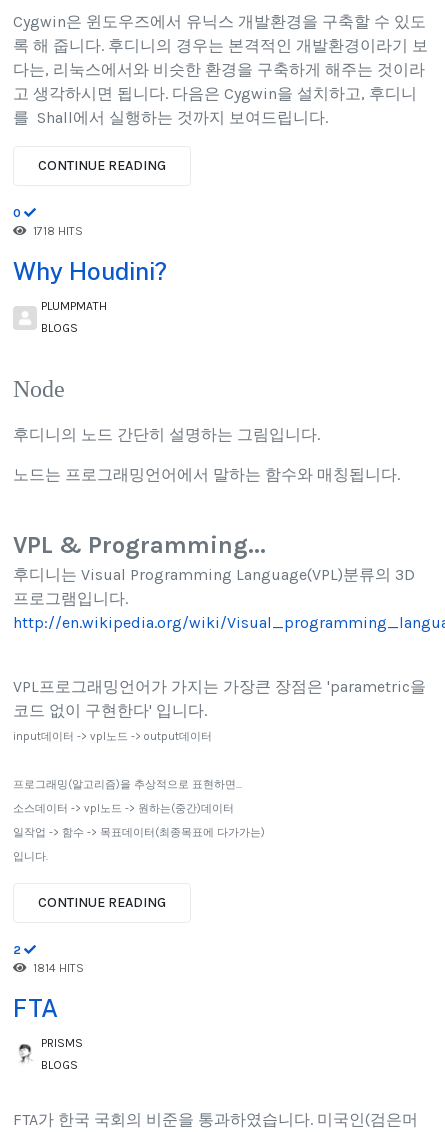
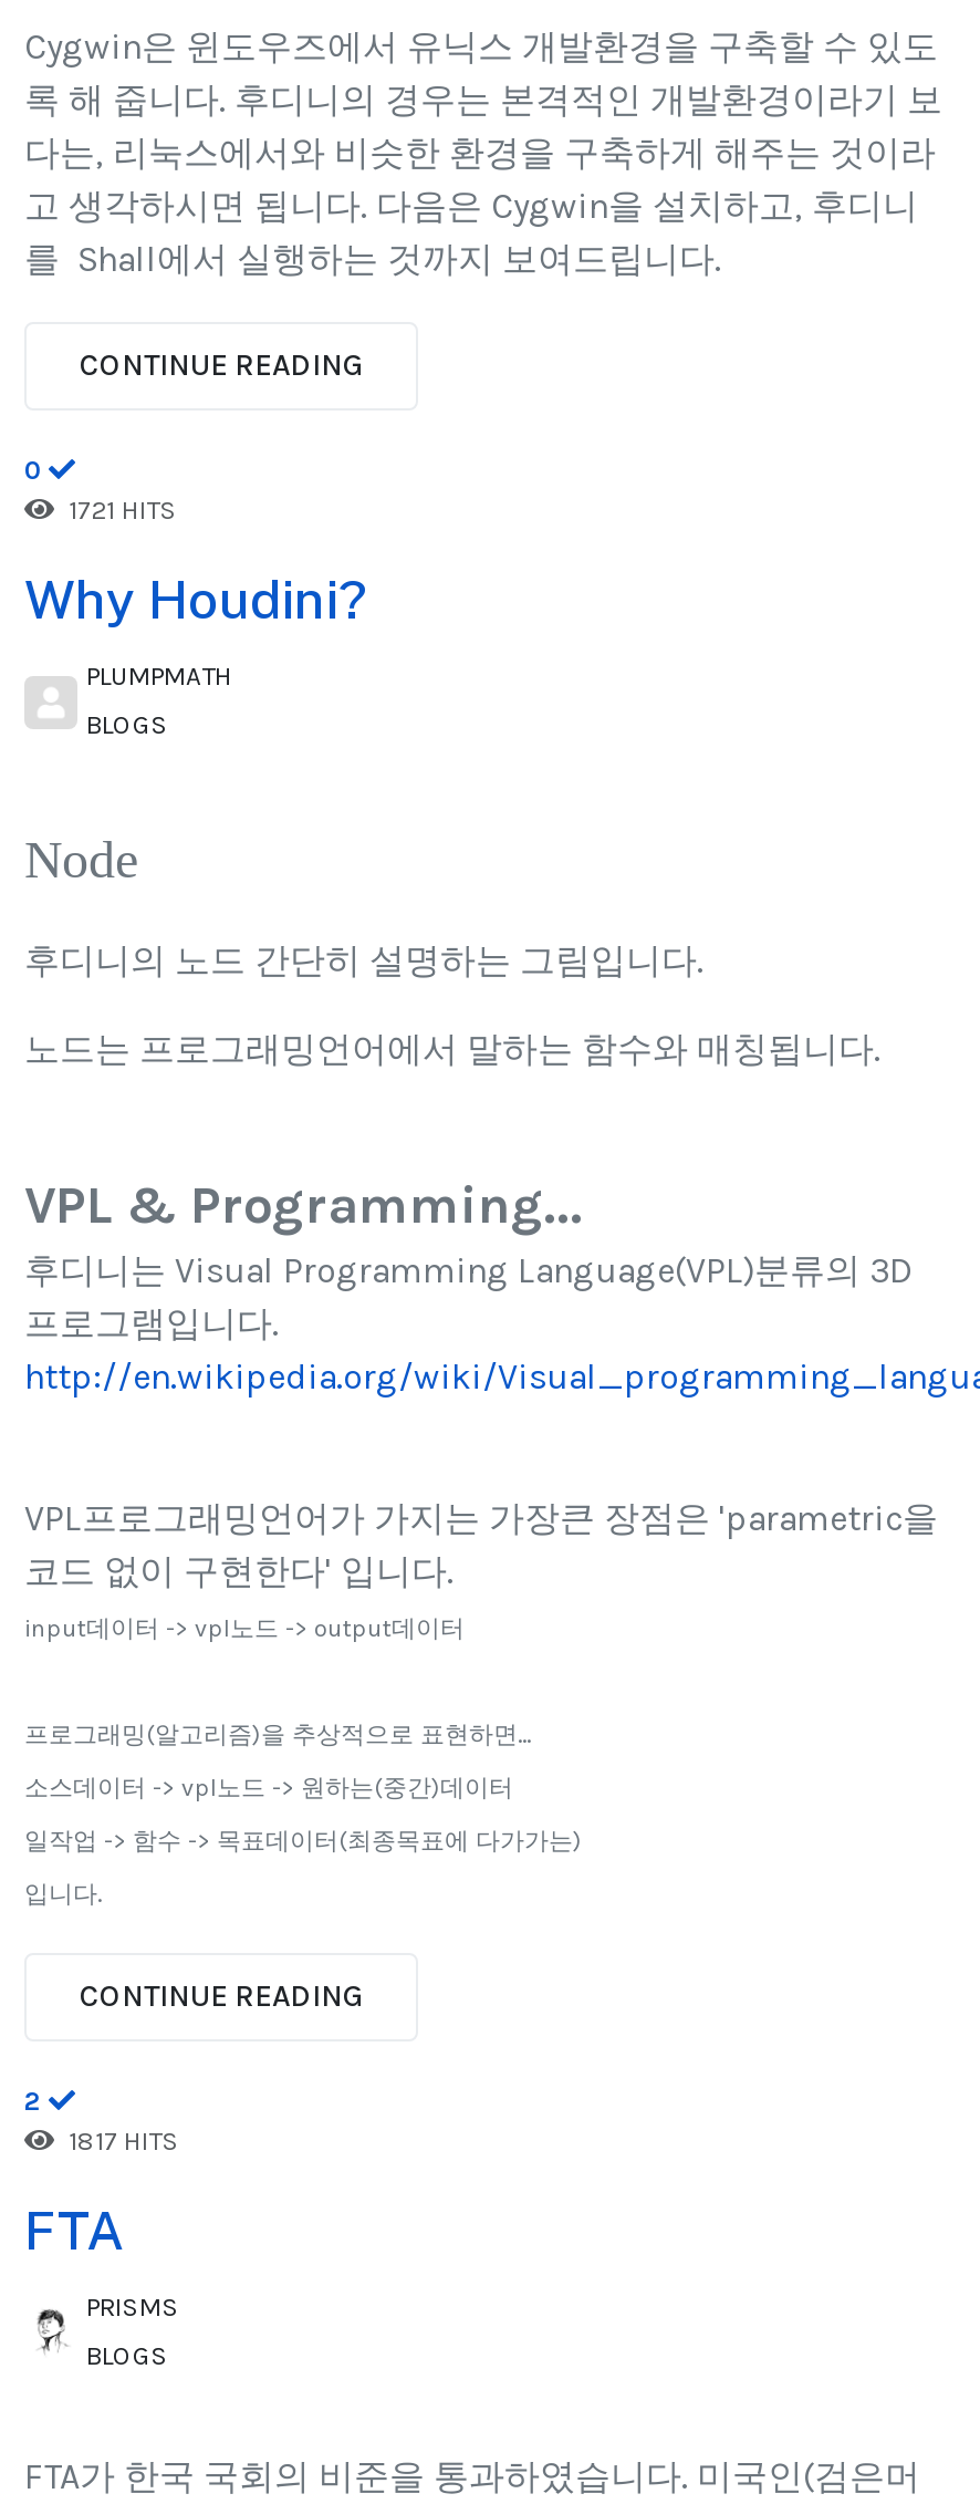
[27,224,83,238] 1718 HITS -> [55,494,177,525] 1721 HITS
[27,961,84,975] 1814 HITS -> [55,2125,179,2156] 1817 HITS

